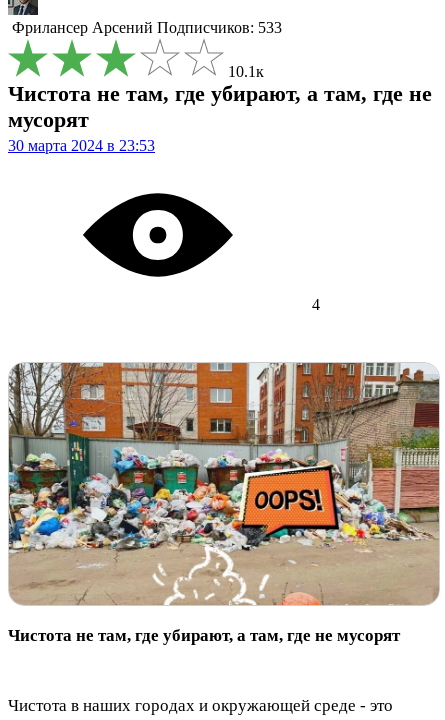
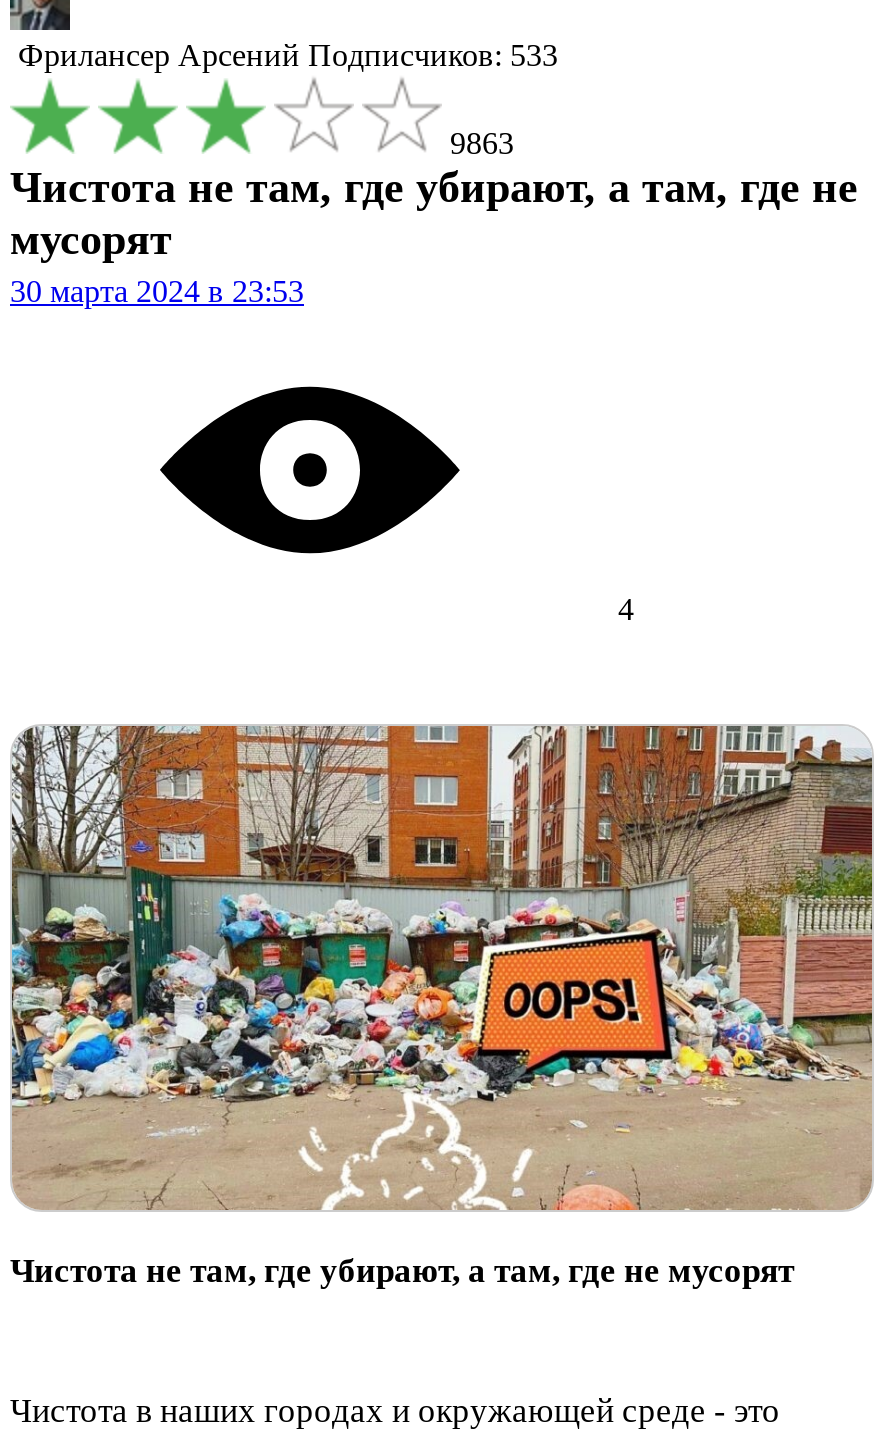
[228,63,264,80] 10.1к -> [450,126,514,160] 9863

